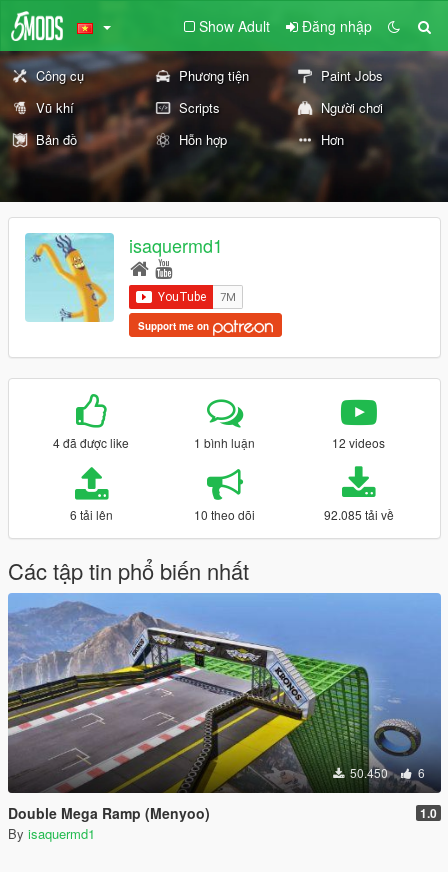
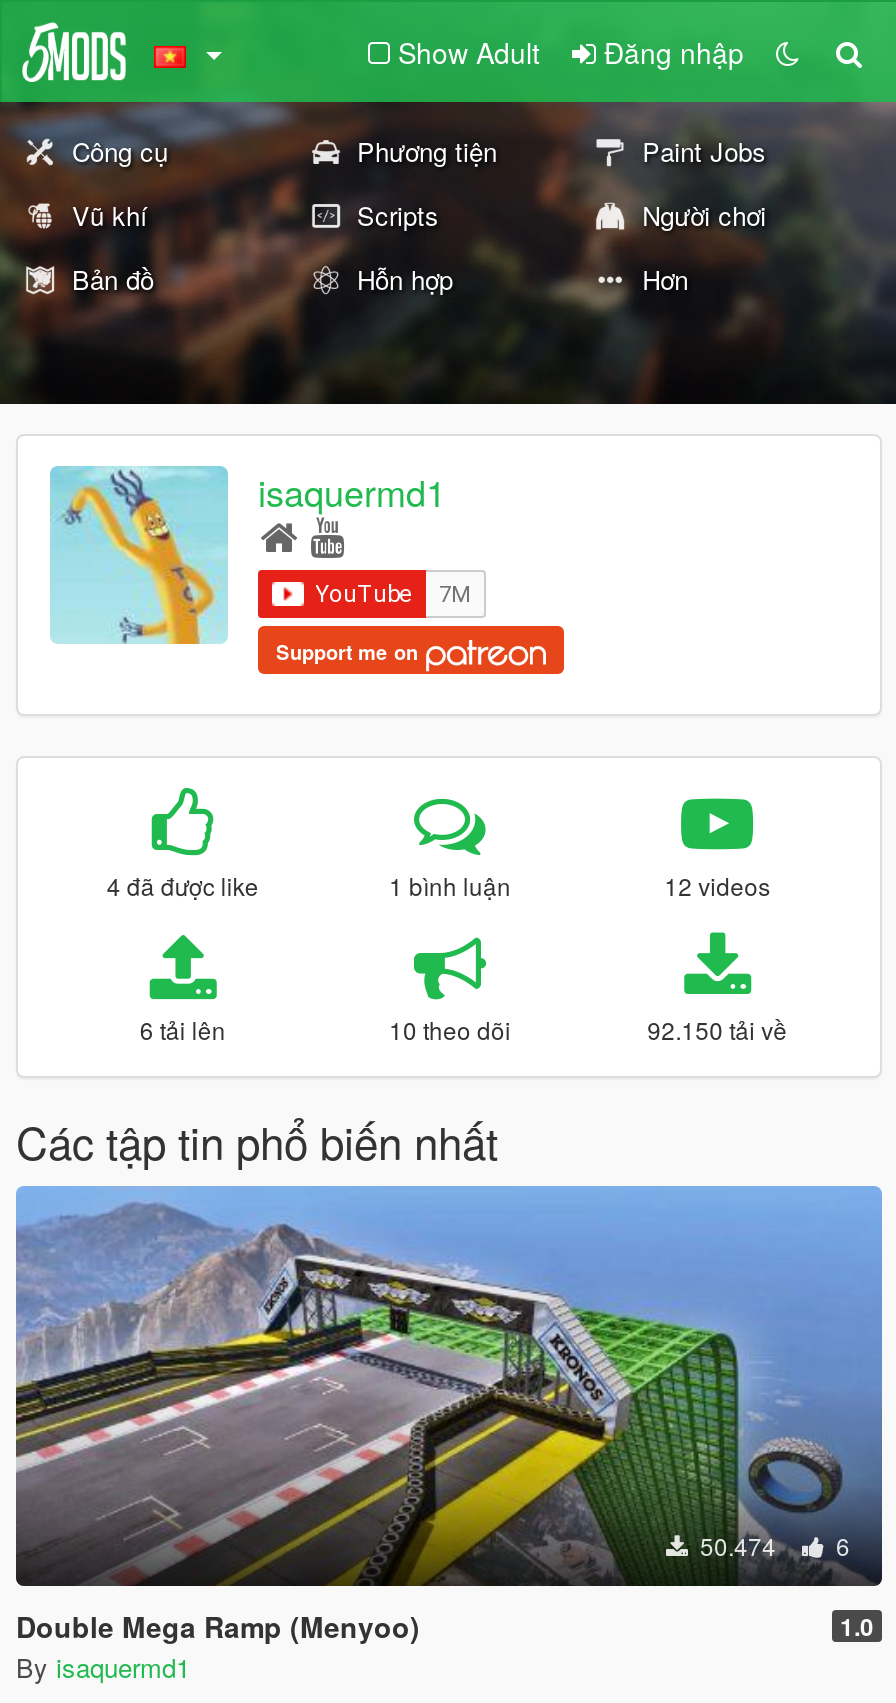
[324,506,394,523] 92.085 tải về -> [647,1013,787,1047] 92.150 tải về
[347,764,425,781] 50.450 6 -> [694,1529,850,1563] 50.474 6

